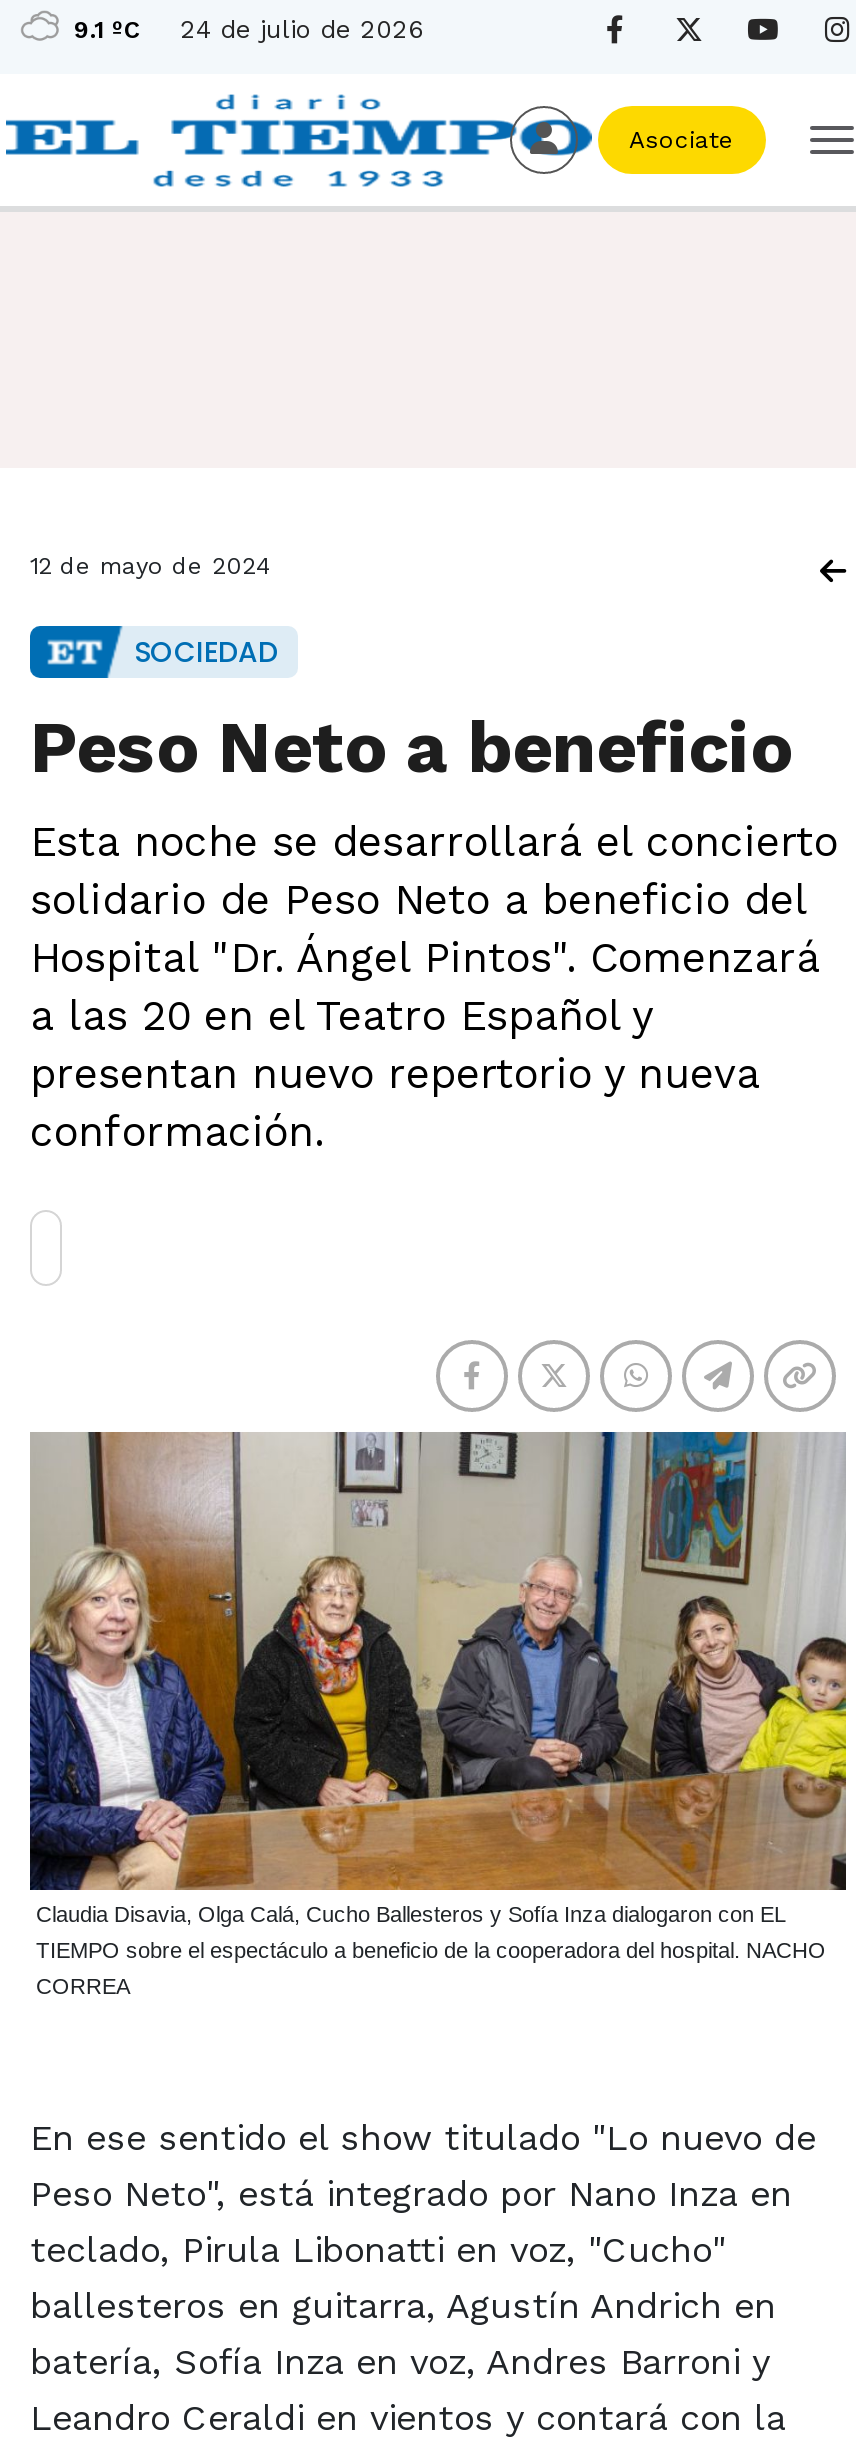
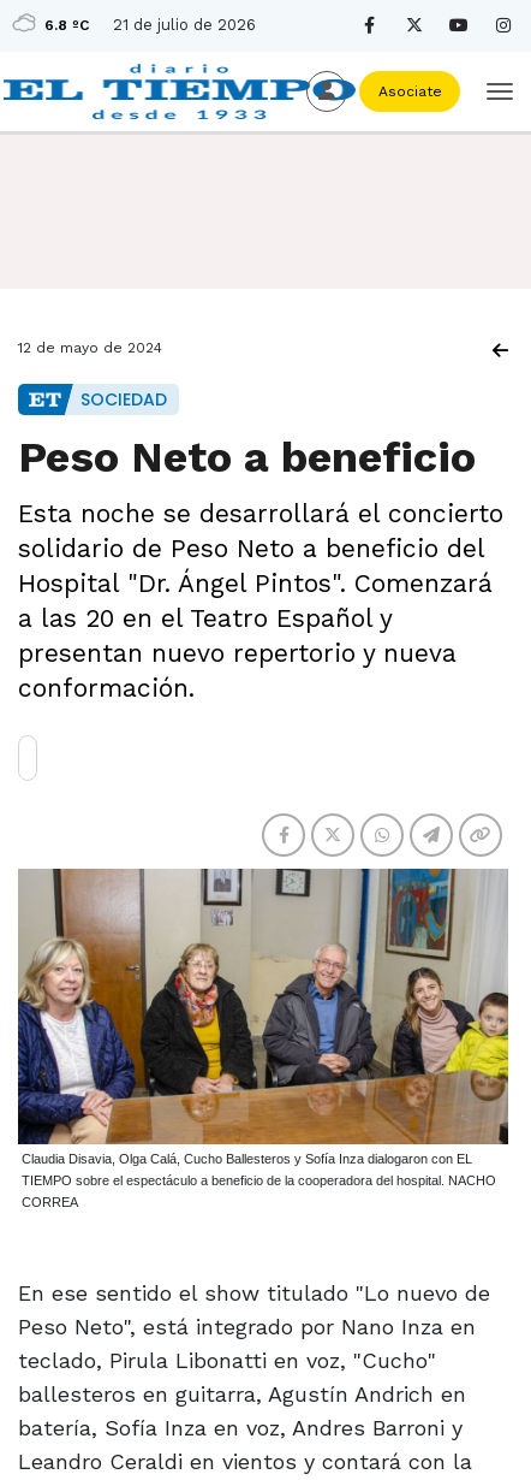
[74,16,140,44] 9.1 ºC -> [44,17,89,34] 6.8 ºC
[180,14,424,44] 24 de julio de 2026 -> [113,16,256,34] 21 de julio de 2026

